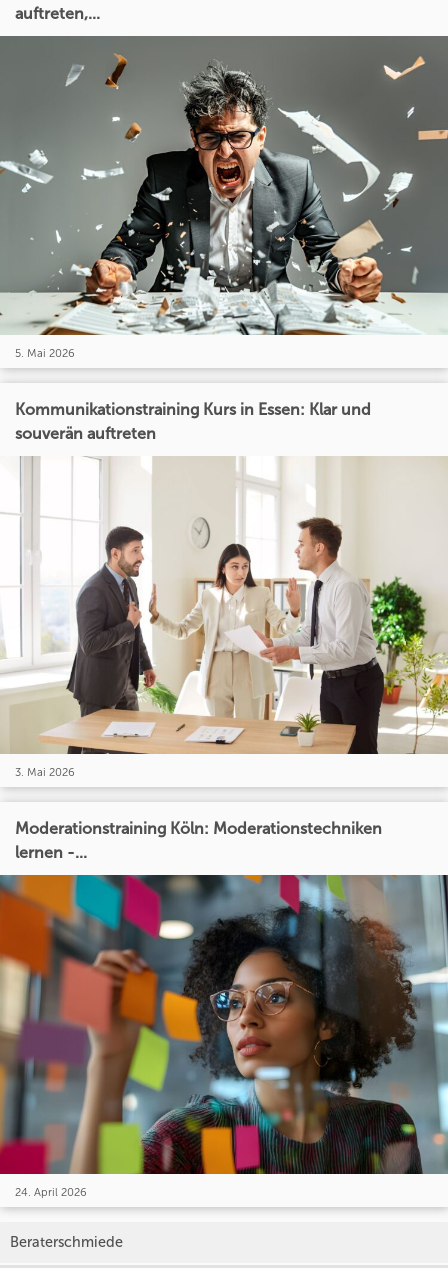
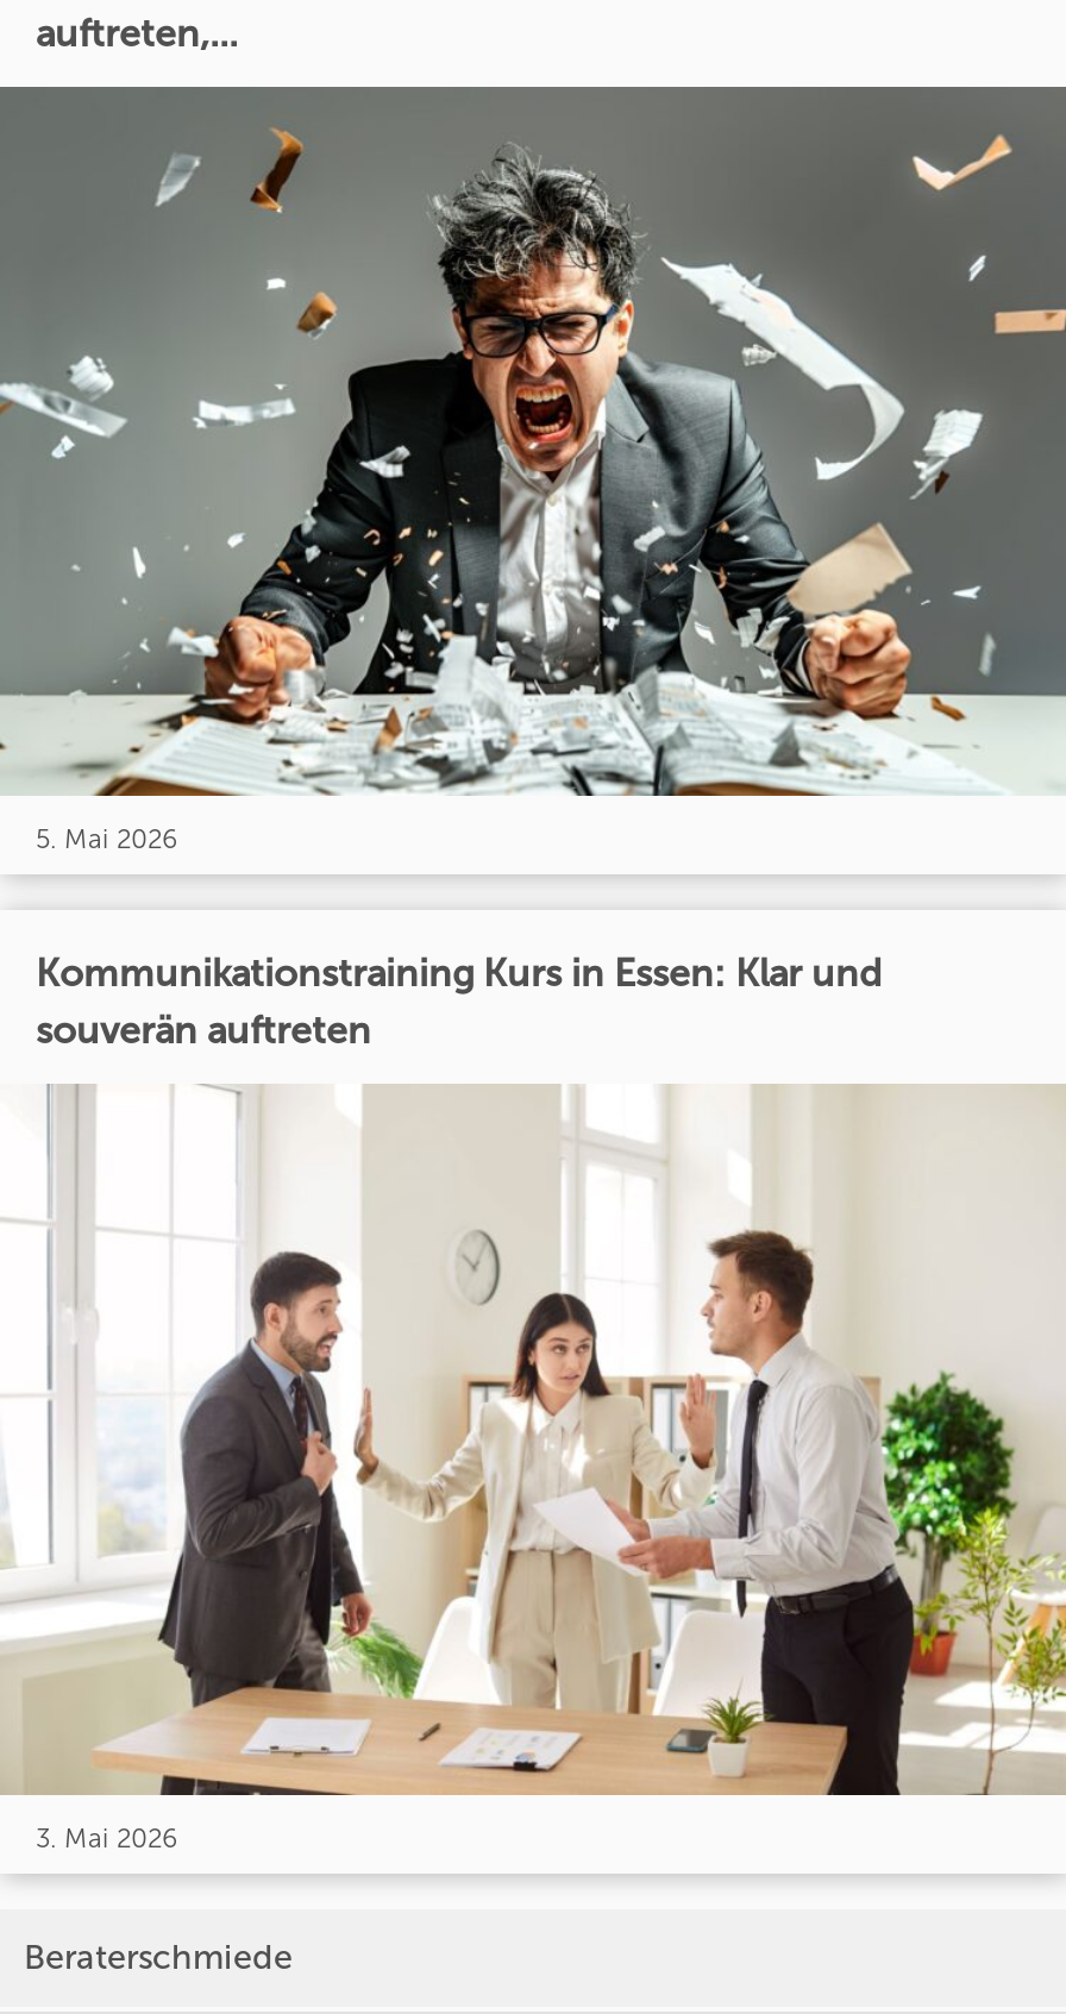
[15,819,382,862] Moderationstraining Köln: Moderationstechniken | lernen -... -> none
[3,874,445,1199] [image] | 24. April 2026 -> none

